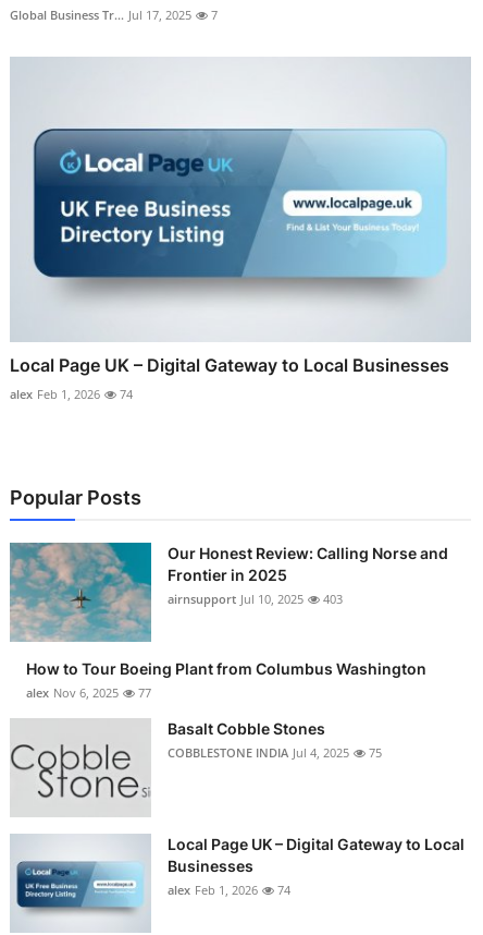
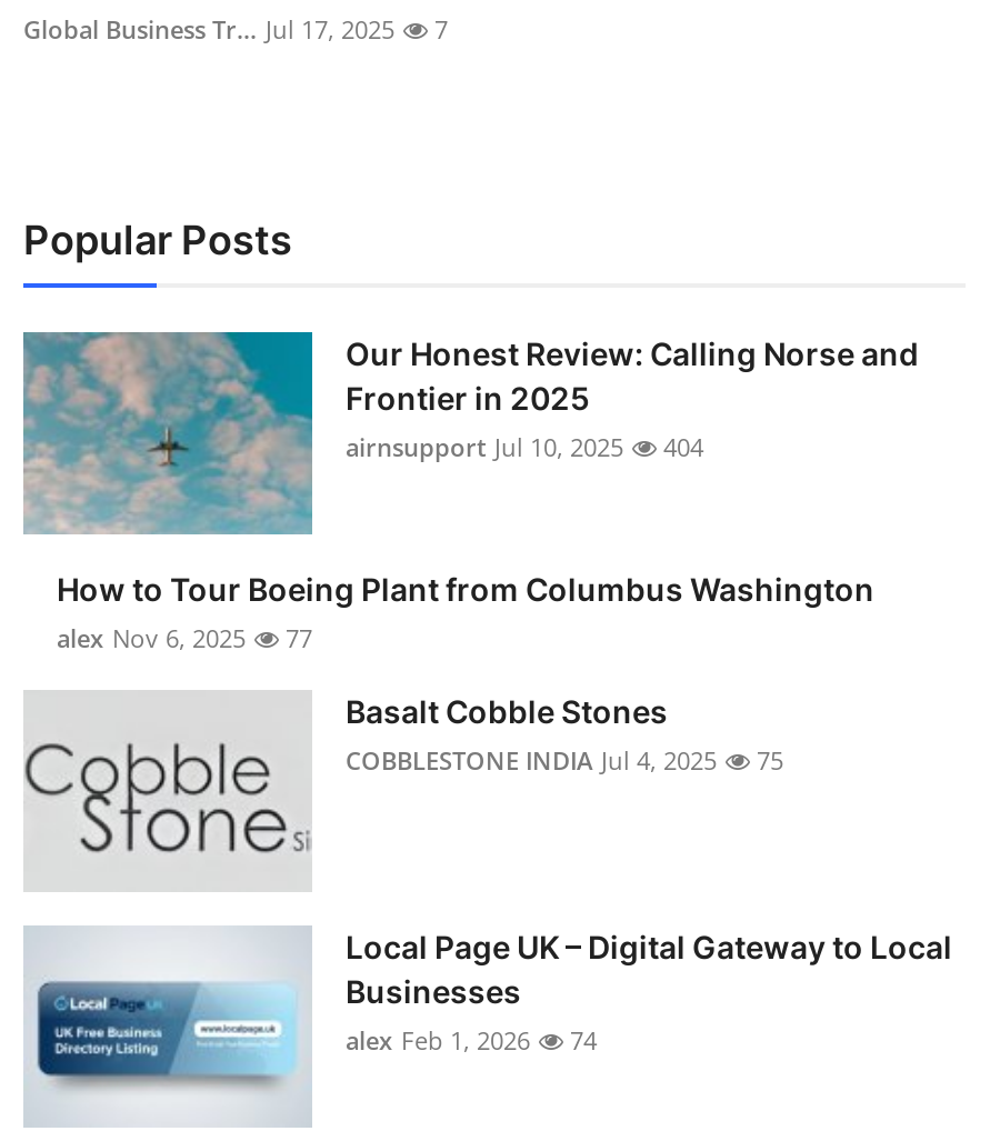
[10,57,471,402] [image] | Local Page UK – Digital Gateway to Local Businesses | alex Feb 1, 2026 | 74 -> none
[168,591,343,607] airnsupport Jul 10, 2025 403 -> [346,429,703,462] airnsupport Jul 10, 2025 404

